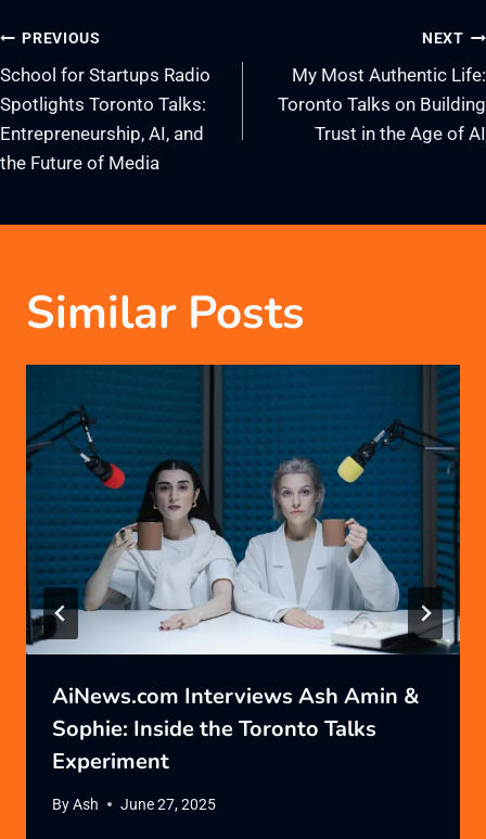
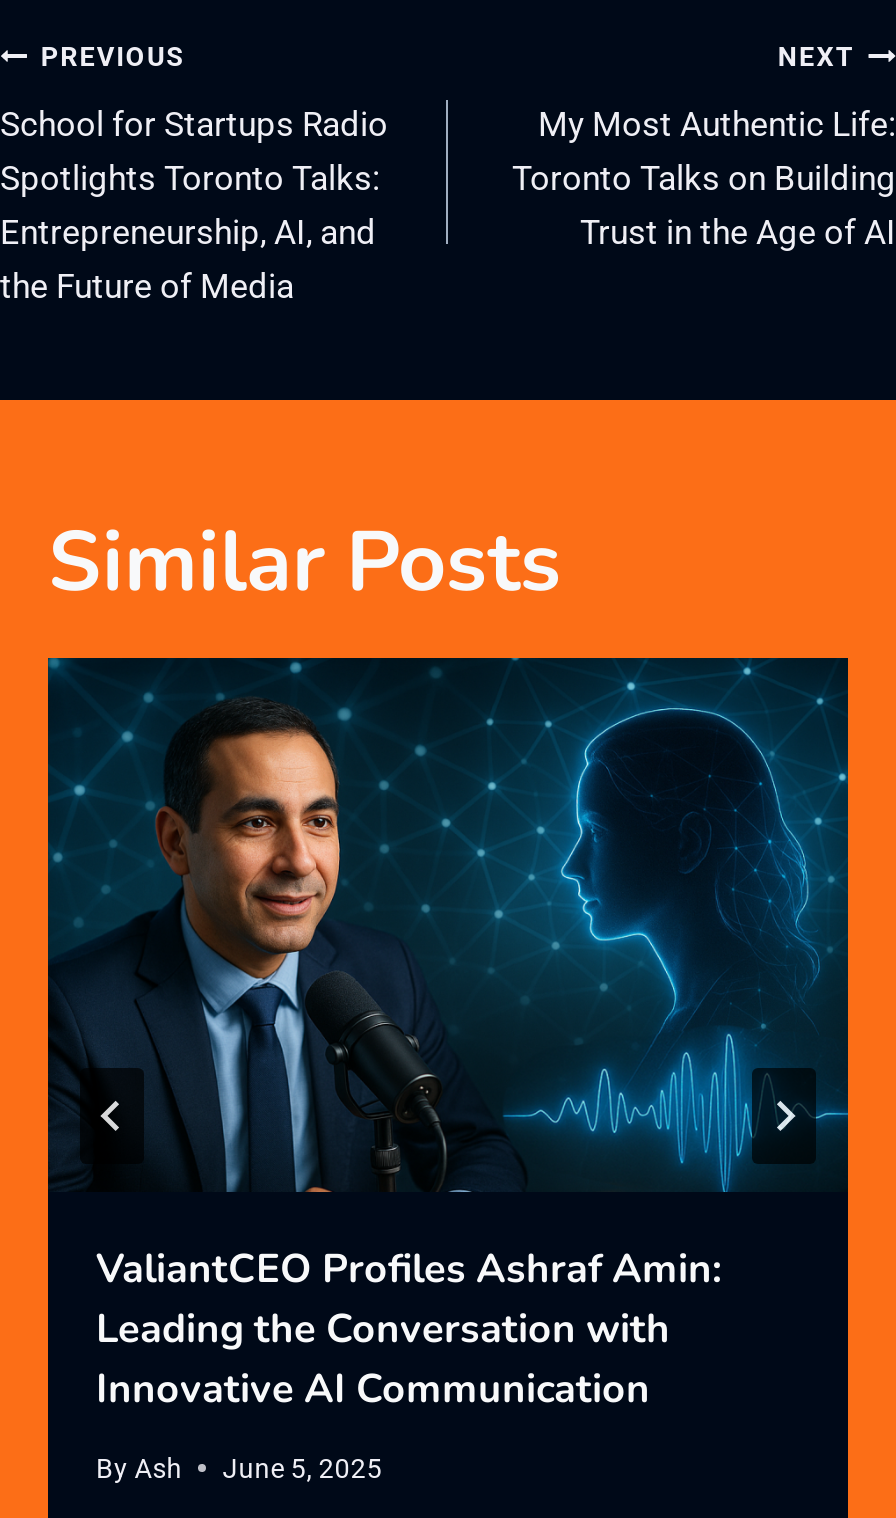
[25,365,461,776] [image] | AiNews.com Interviews Ash Amin & | Sophie: Inside the Toronto Talks | Experiment -> [46,658,850,1416] [image] | ValiantCEO Profiles Ashraf Amin: | Leading the Conversation with | Innovative AI Communication
[52,795,216,813] By Ash June 27, 2025 -> [96,1451,382,1483] By Ash June 5, 2025

